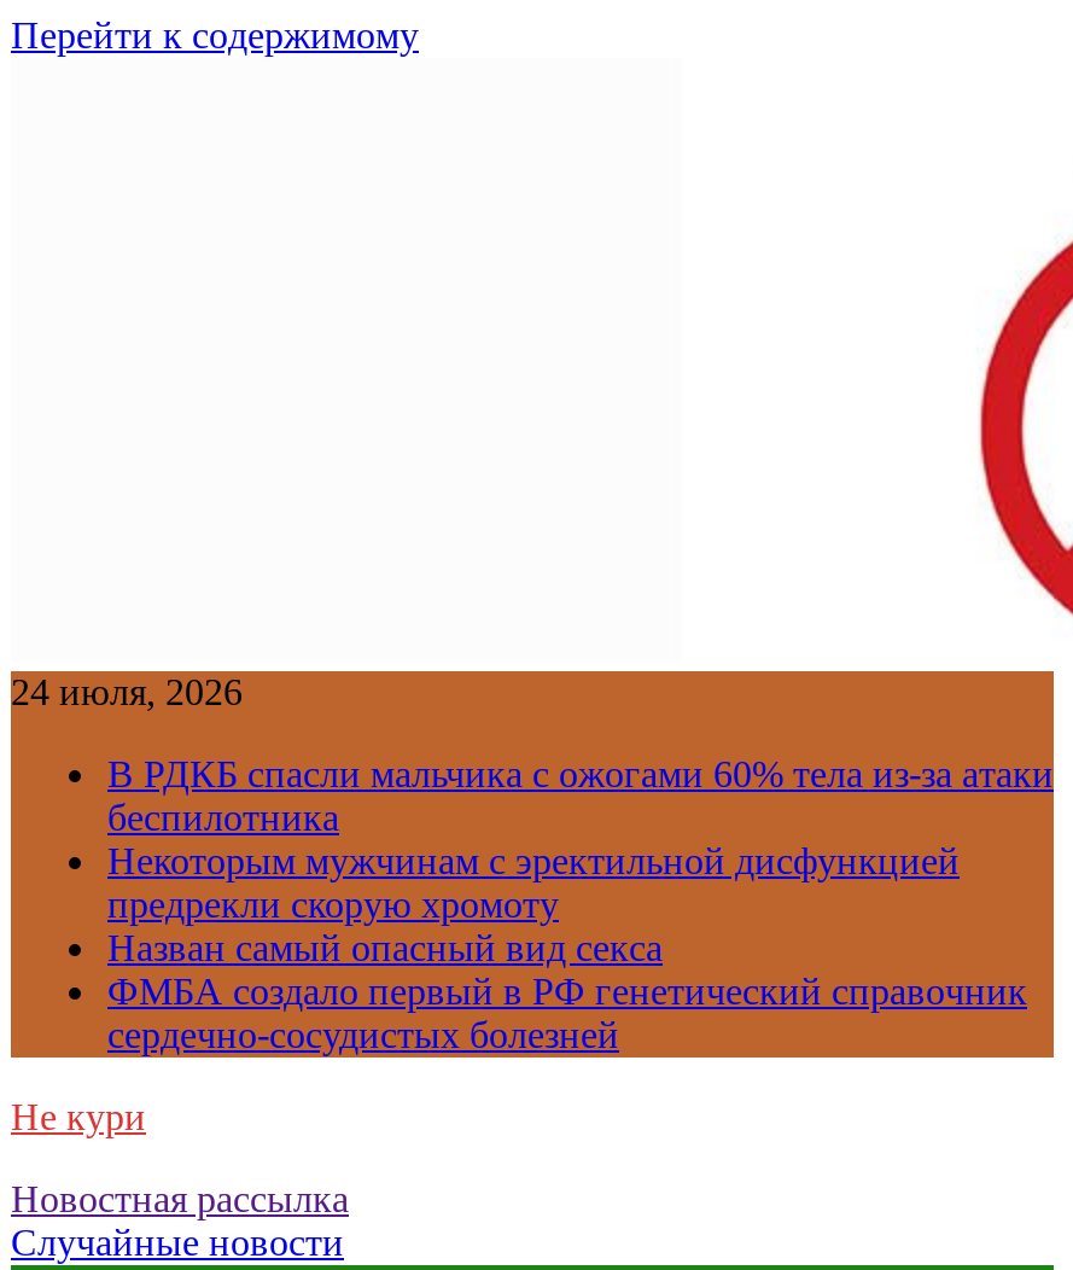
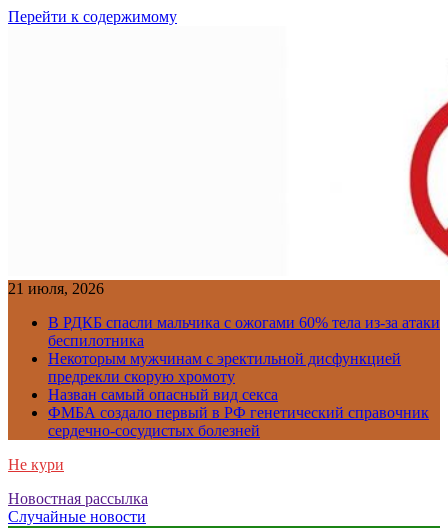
[11,671,243,712] 24 июля, 2026 -> [8,280,104,297] 21 июля, 2026

